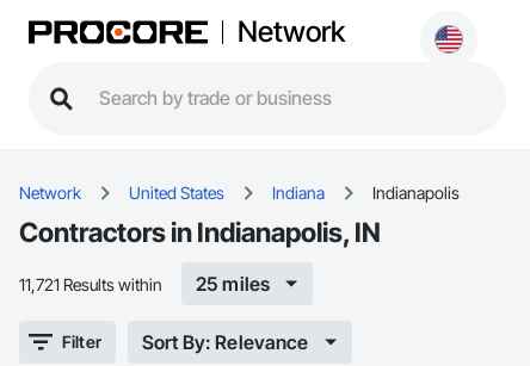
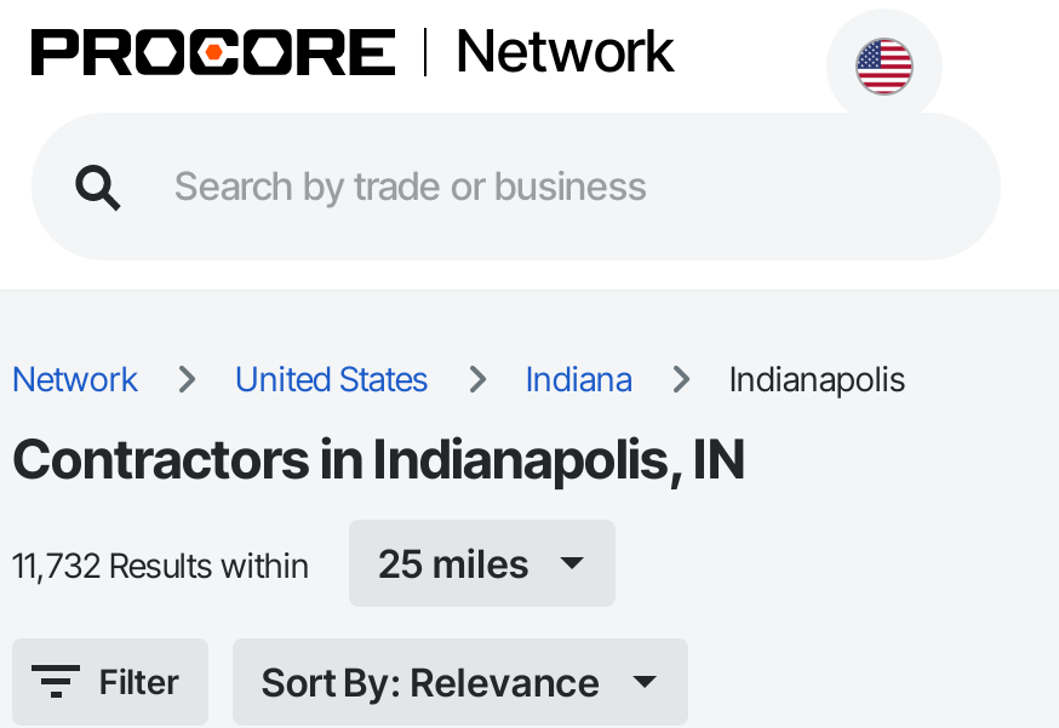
[19,274,162,294] 11,721 Results within -> [12,543,310,584] 11,732 Results within

